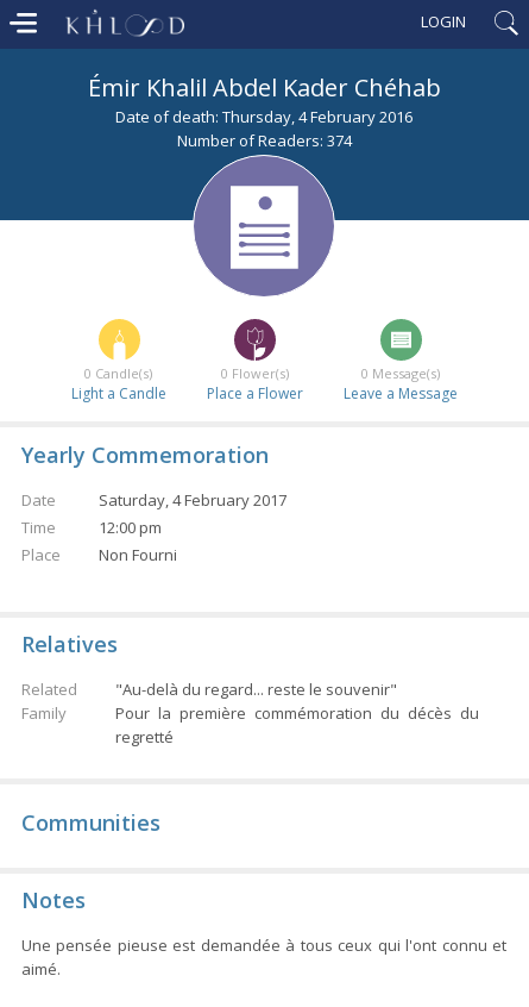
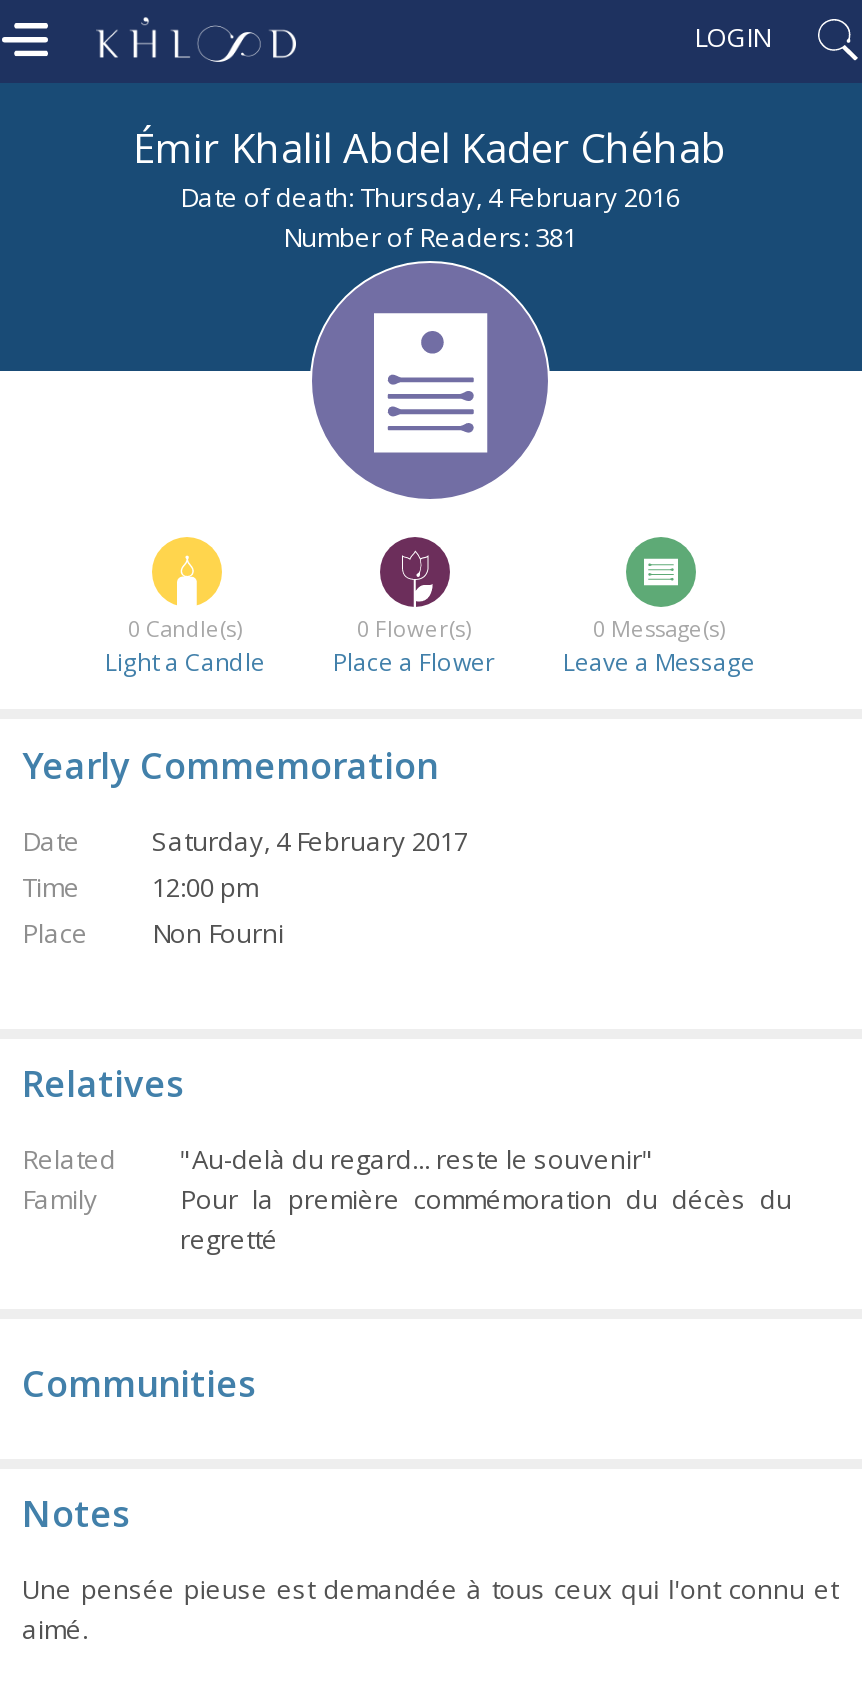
[177,130,351,151] Number of Readers: 374 -> [283,219,577,255] Number of Readers: 381

